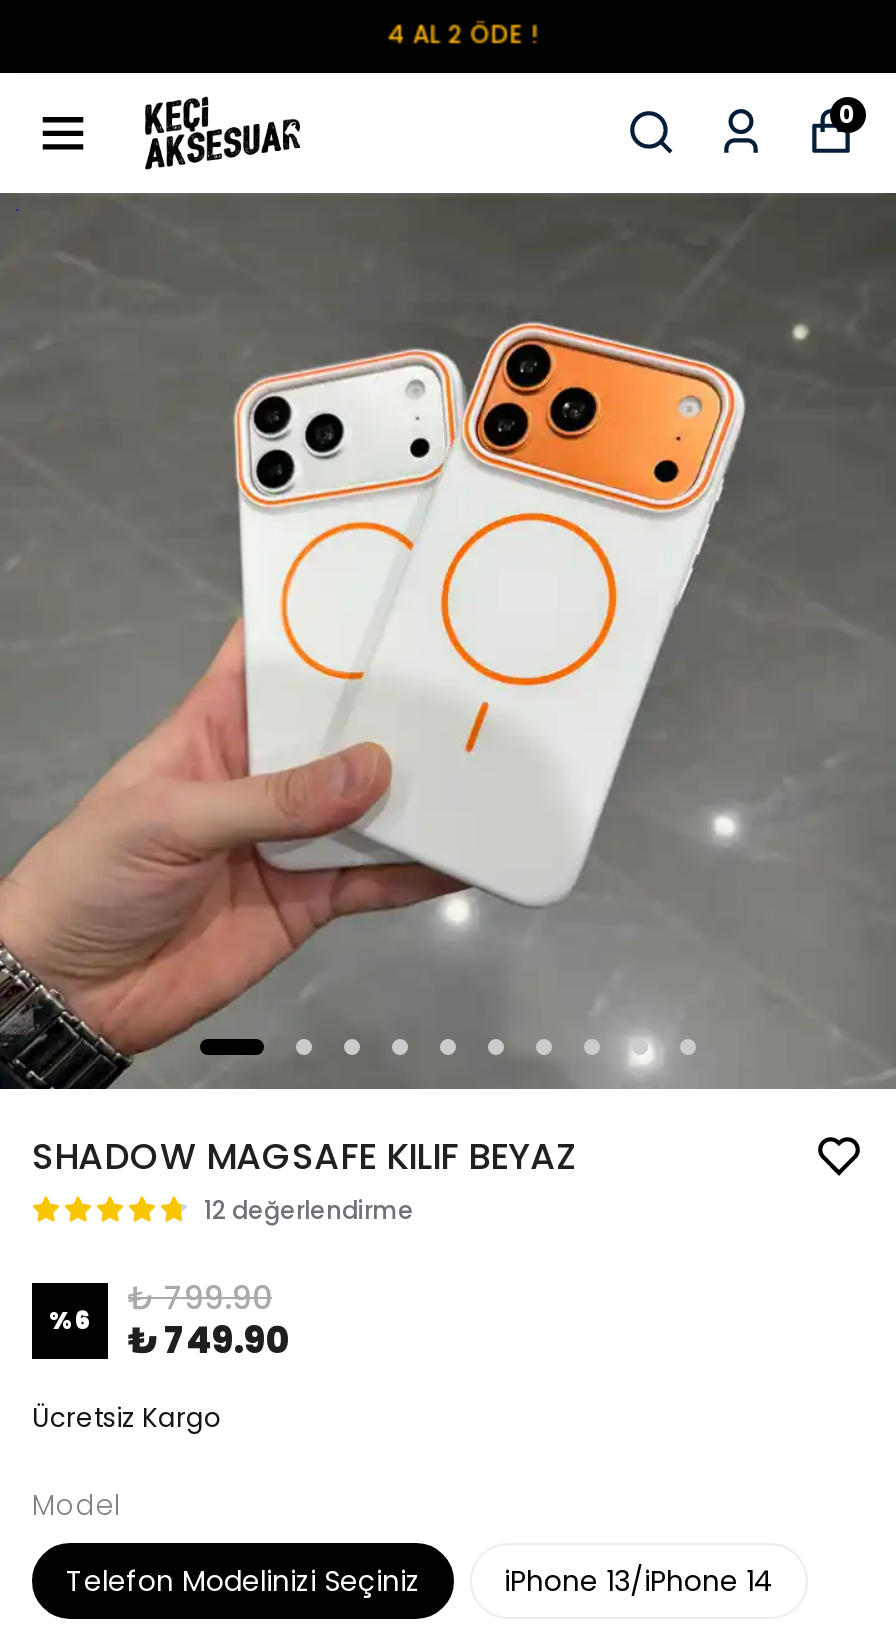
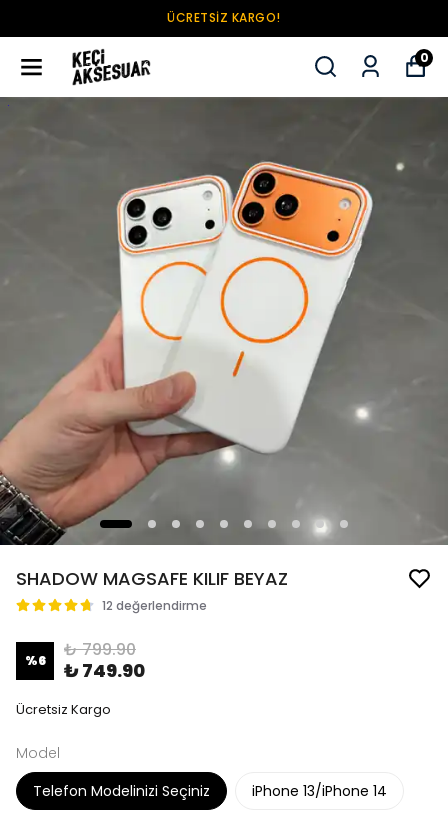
[372,17,524,51] 4 AL 2 ÖDE ! -> [167,9,281,26] ÜCRETSİZ KARGO!

